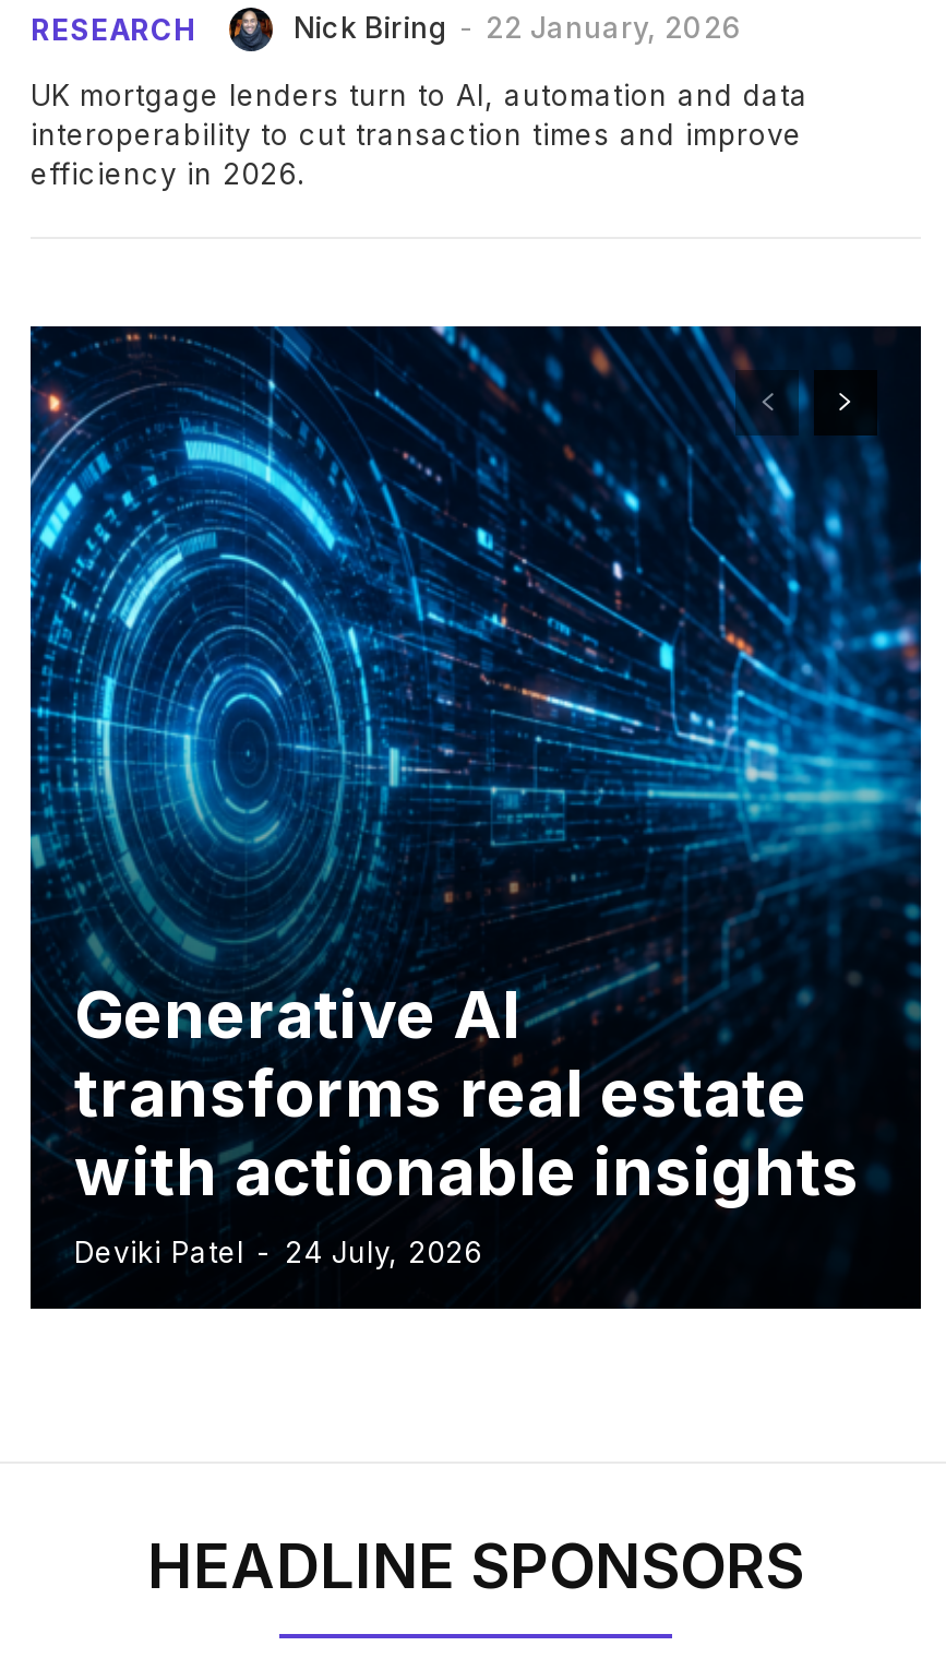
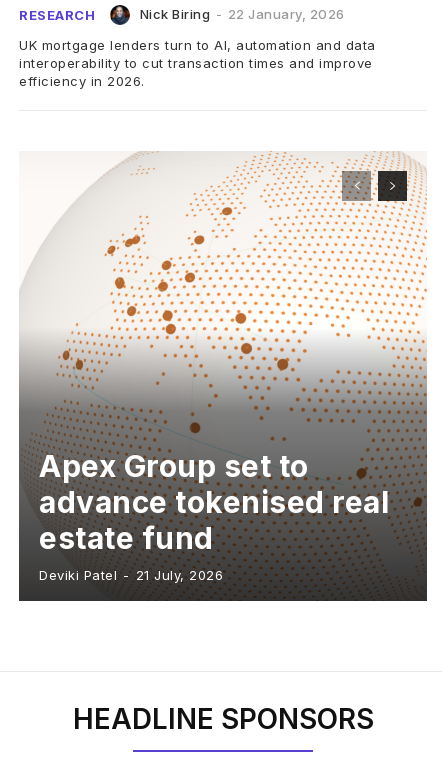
[28,324,923,1309] [image] | Generative AI | transforms real estate | with actionable insights | Deviki Patel - 24 July, 2026 -> [18,151,428,601] [image] | Apex Group set to | advance tokenised real | estate fund | Deviki Patel - 21 July, 2026

